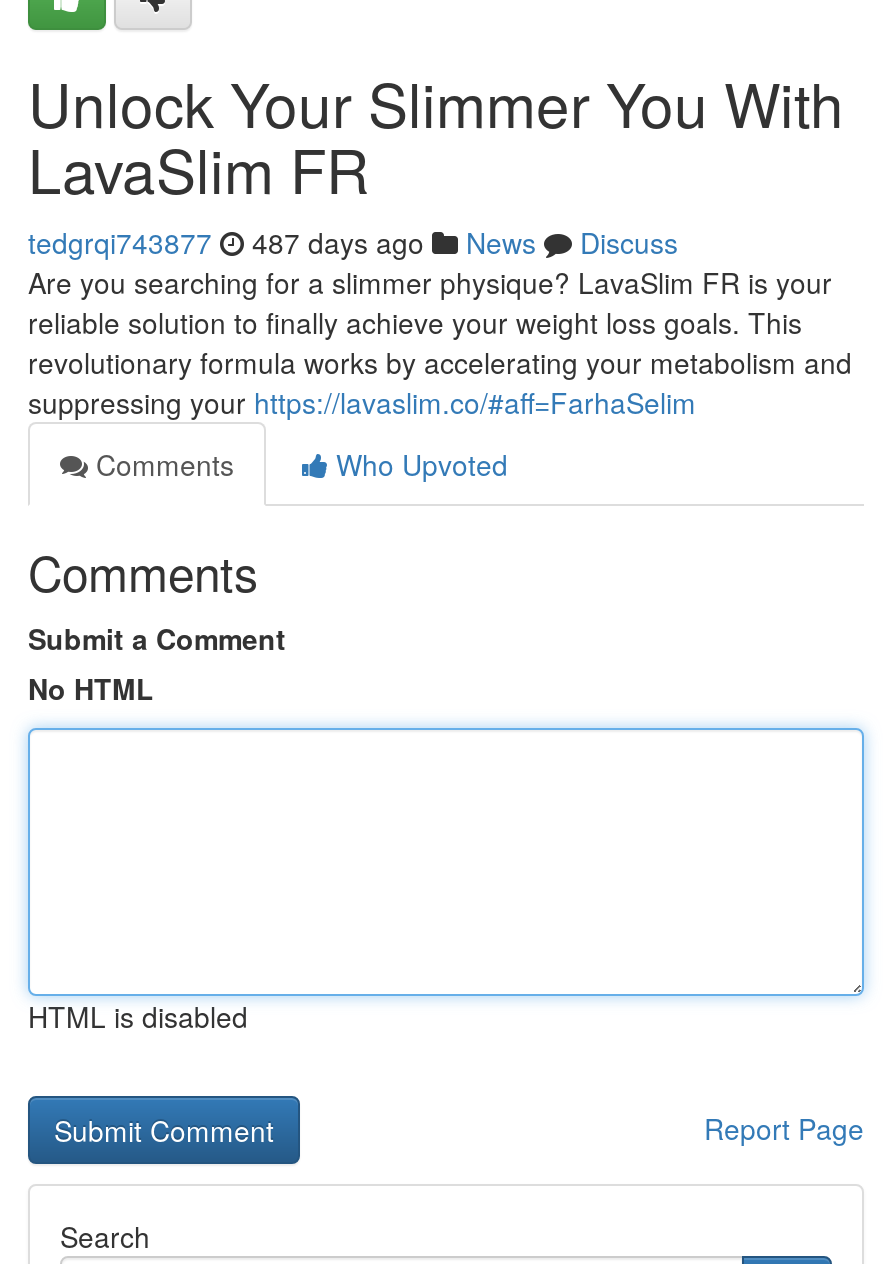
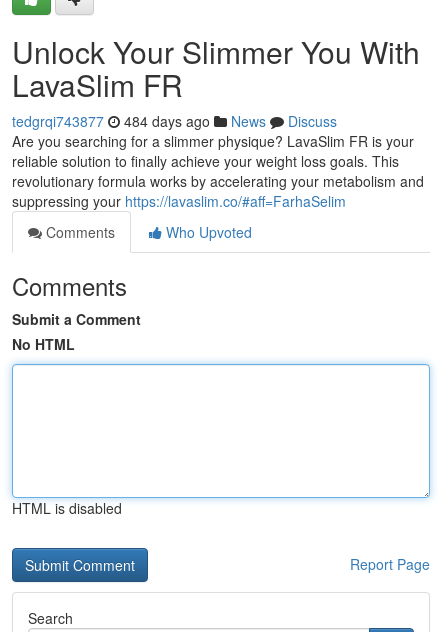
[28,222,678,262] tedgrqi743877 487 days ago News Discuss -> [12,111,337,131] tedgrqi743877 484 days ago News Discuss

